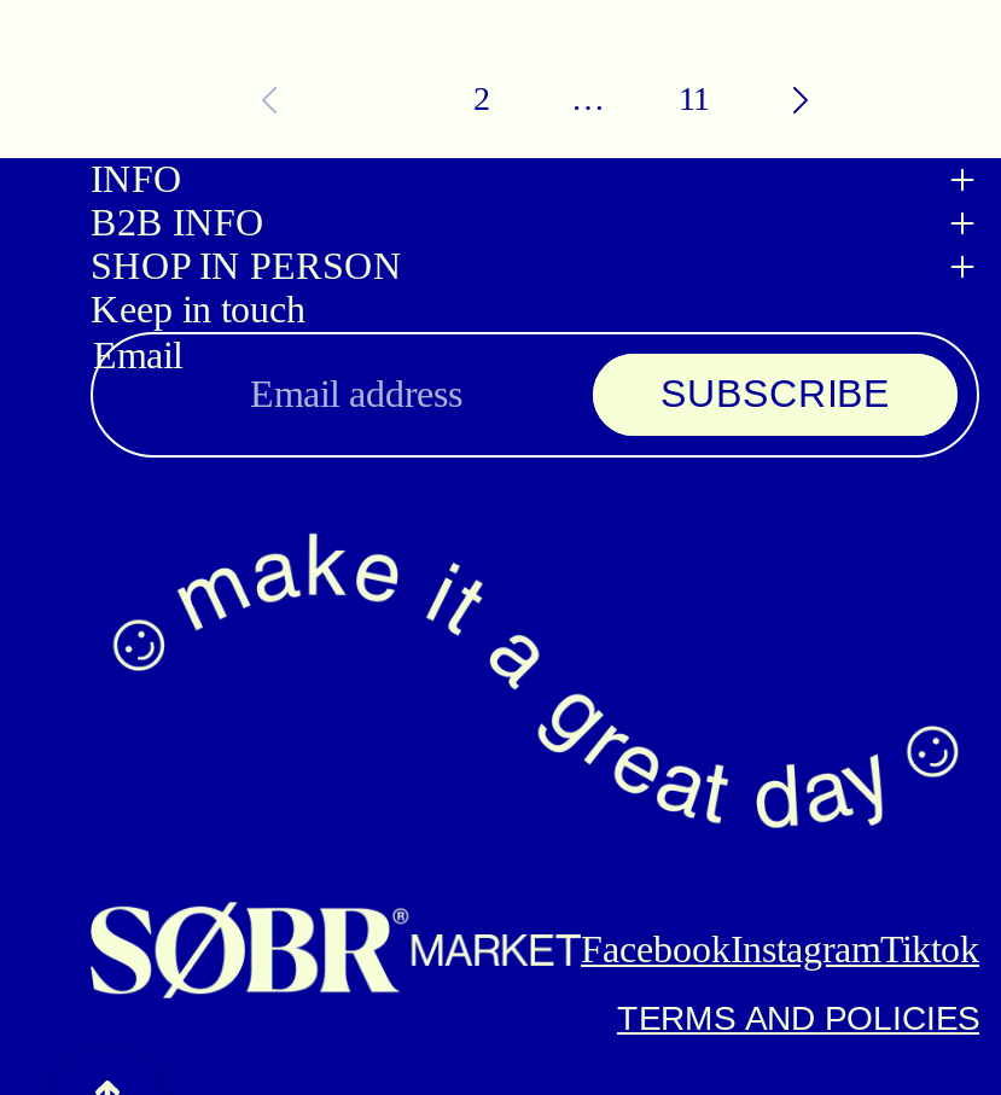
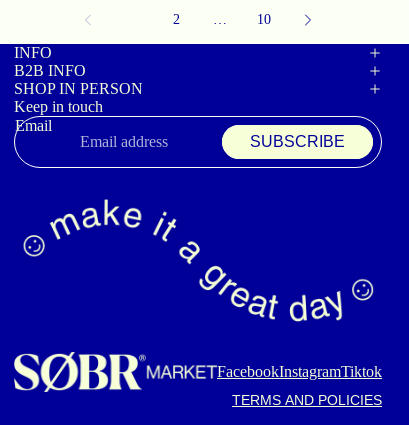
[679,80,710,117] 11 -> [257,12,271,27] 10

